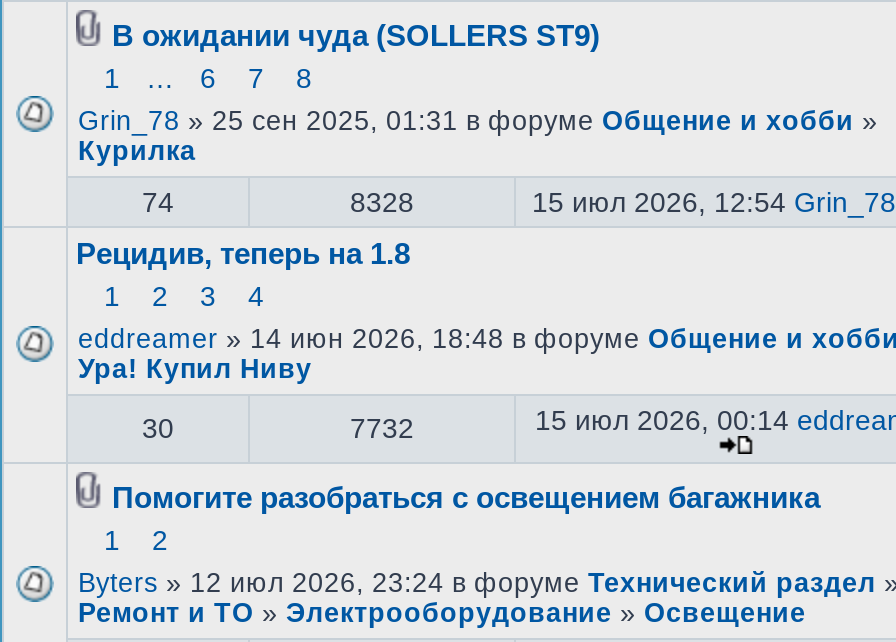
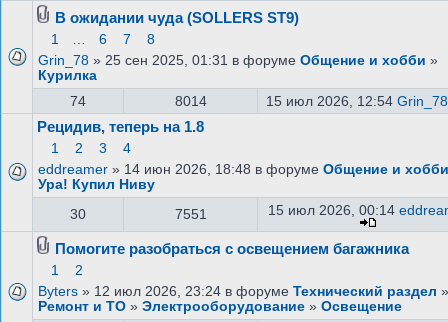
[350,186,414,218] 8328 -> [174,93,206,109] 8014
[350,412,414,444] 7732 -> [174,206,206,222] 7551

